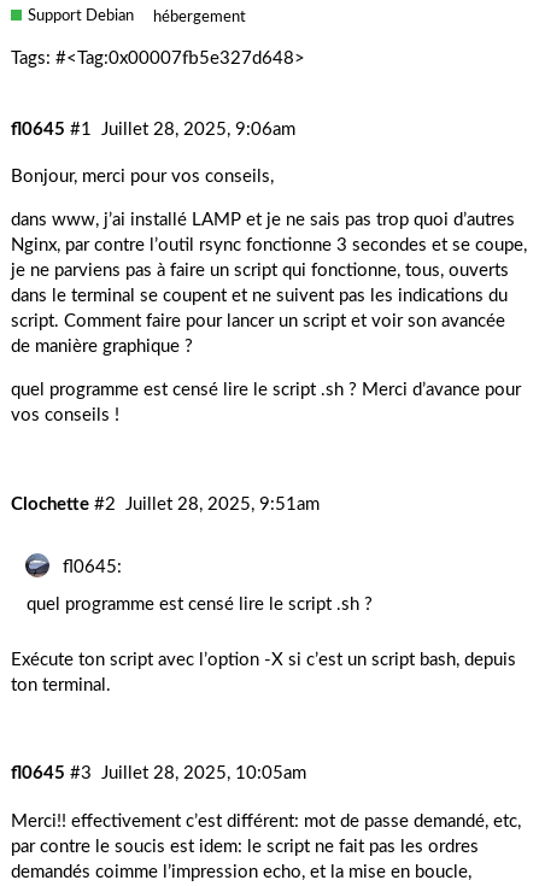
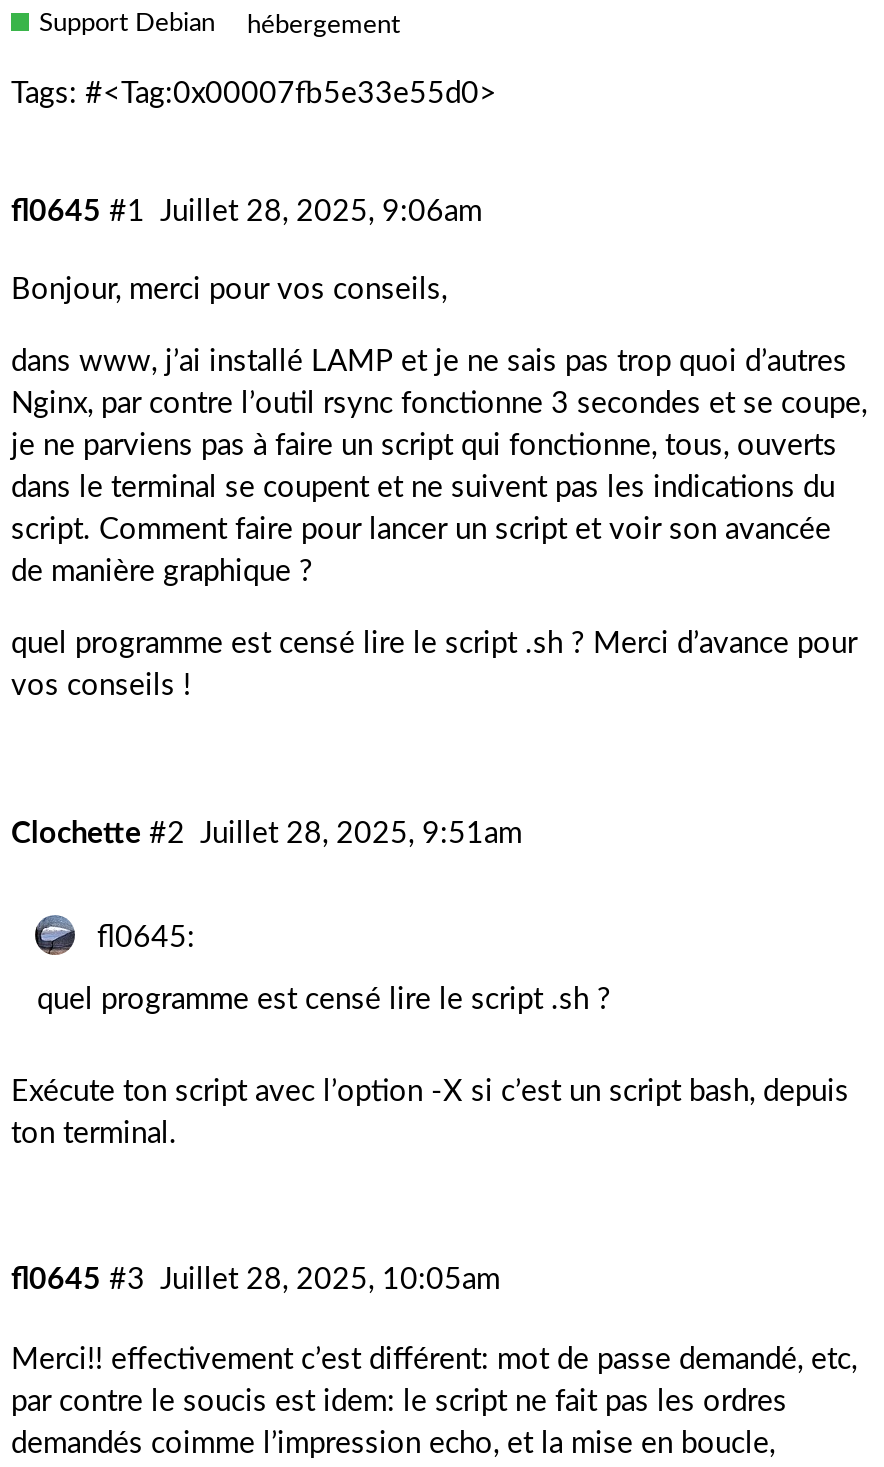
[11,50,305,68] Tags: #<Tag:0x00007fb5e327d648> -> [11,79,497,109] Tags: #<Tag:0x00007fb5e33e55d0>

